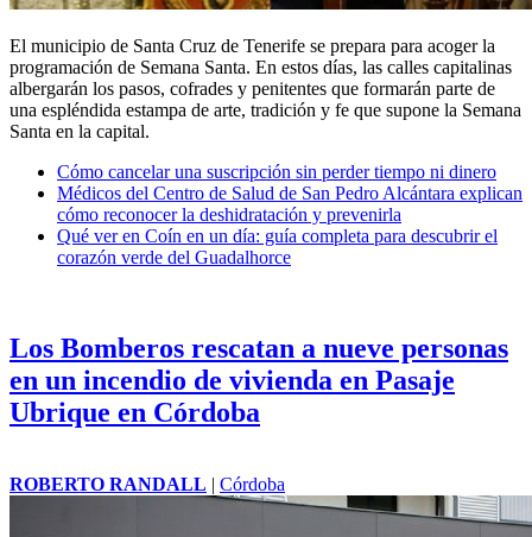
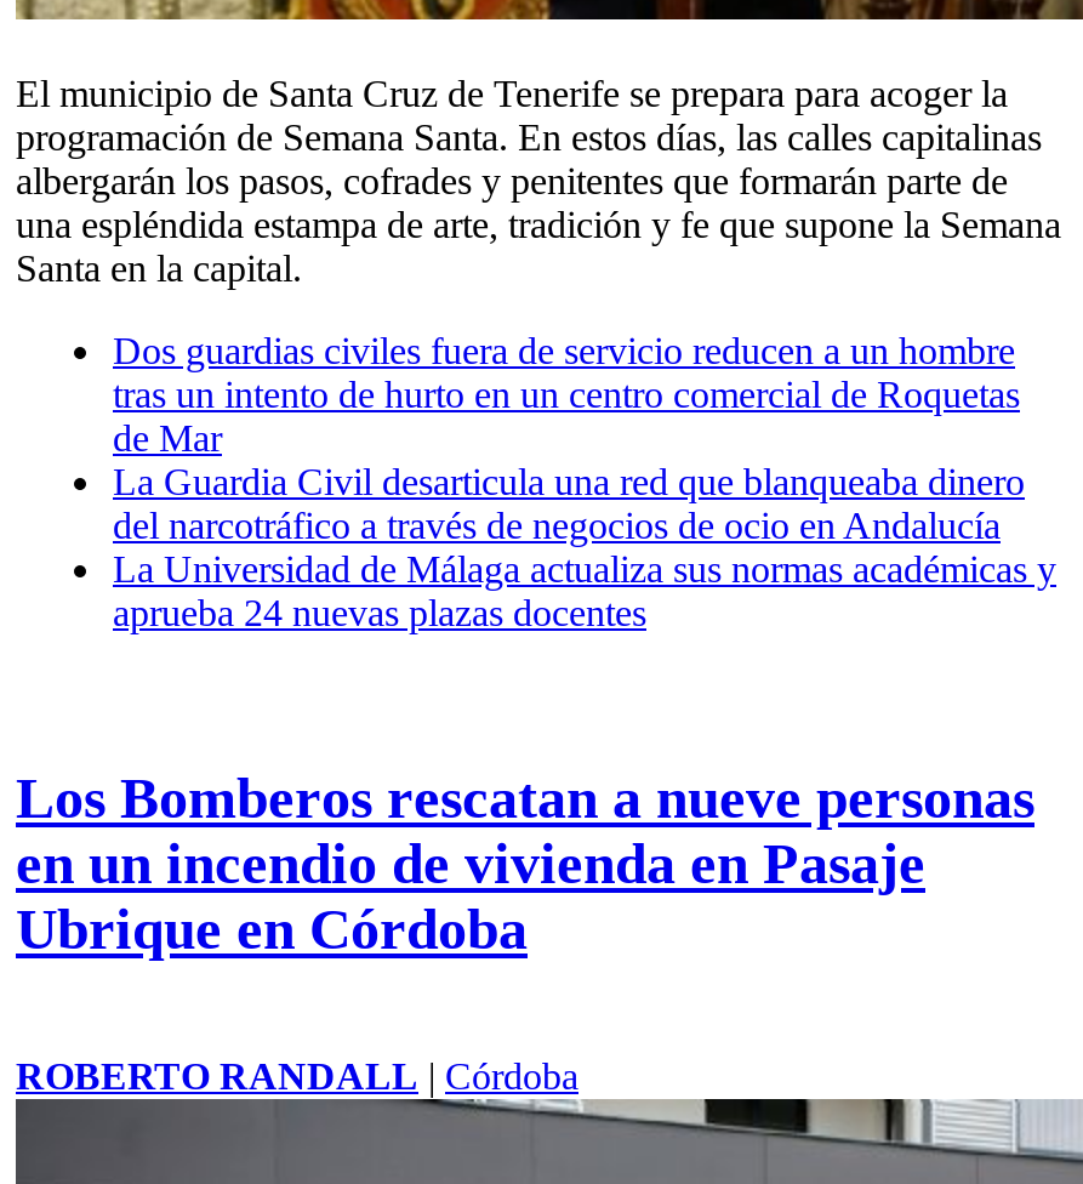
[57,162,522,267] Cómo cancelar una suscripción sin perder tiempo ni dinero | Médicos del Centro de Salud de San Pedro Alcántara explican | cómo reconocer la deshidratación y prevenirla | Qué ver en Coín en un día: guía completa para descubrir el | corazón verde del Guadalhorce -> [113,330,1056,633] Dos guardias civiles fuera de servicio reducen a un hombre | tras un intento de hurto en un centro comercial de Roquetas | de Mar | La Guardia Civil desarticula una red que blanqueaba dinero | del narcotráfico a través de negocios de ocio en Andalucía | La Universidad de Málaga actualiza sus normas académicas y | aprueba 24 nuevas plazas docentes

